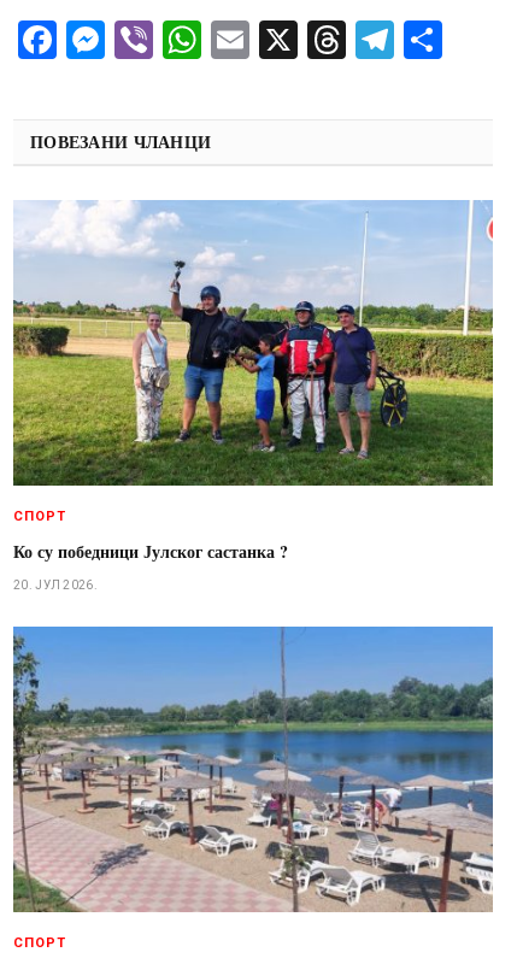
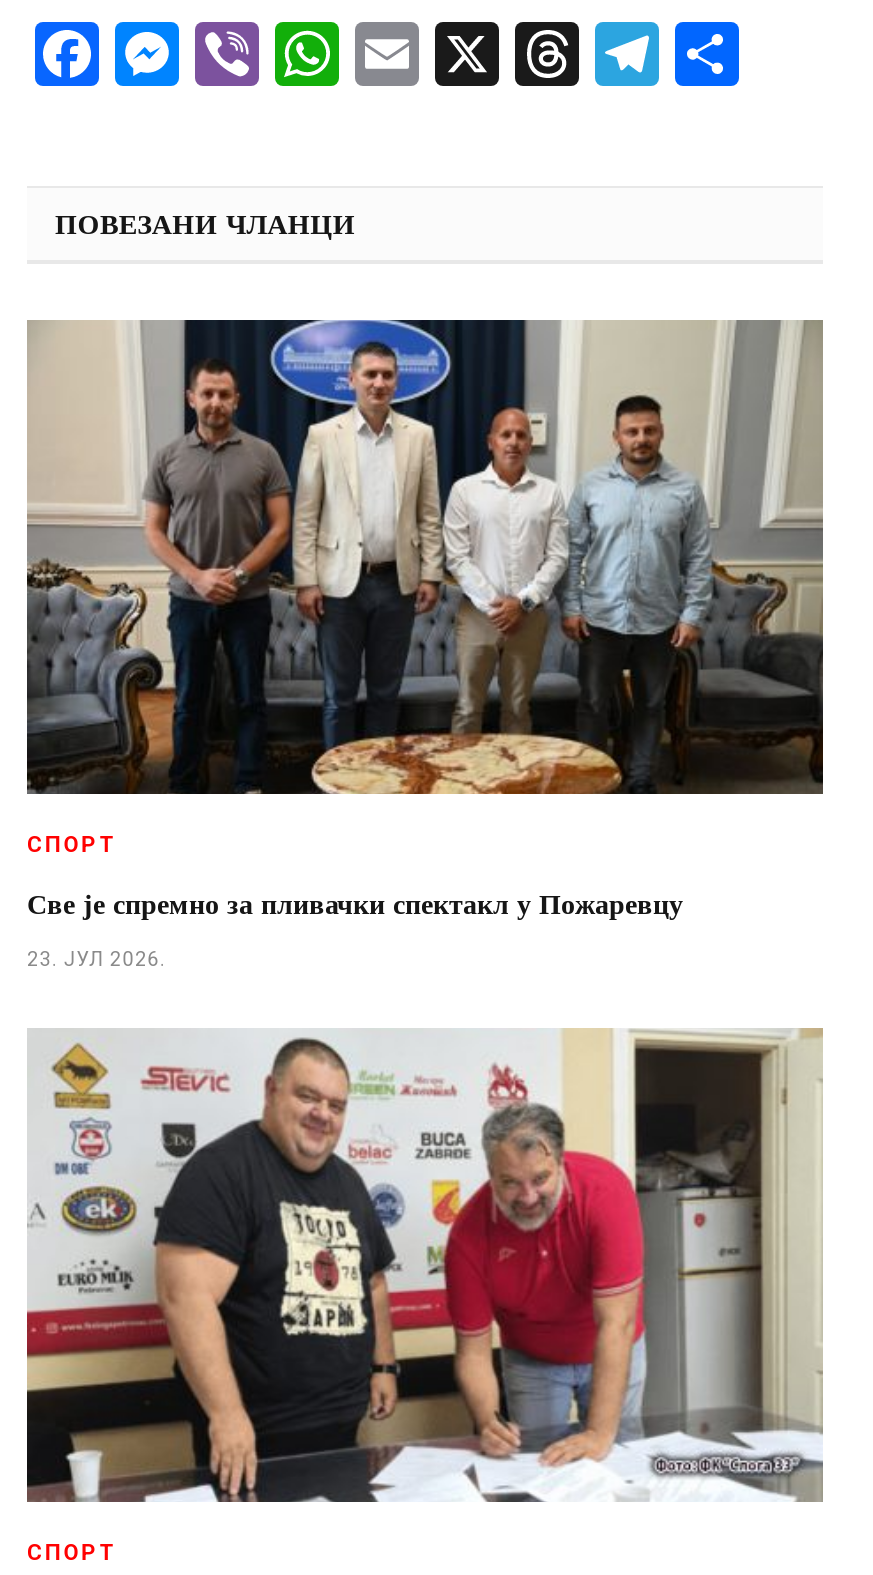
[12,200,494,487] [image] -> [25,318,825,796] [image]
[13,538,288,564] Ко су победници Јулског састанка ? -> [27,881,683,923] Све је спремно за пливачки спектакл у Пожаревцу
[13,578,97,591] 20. ЈУЛ 2026. -> [27,947,167,969] 23. ЈУЛ 2026.
[12,625,494,913] [image] -> [25,1026,823,1504] [image]

